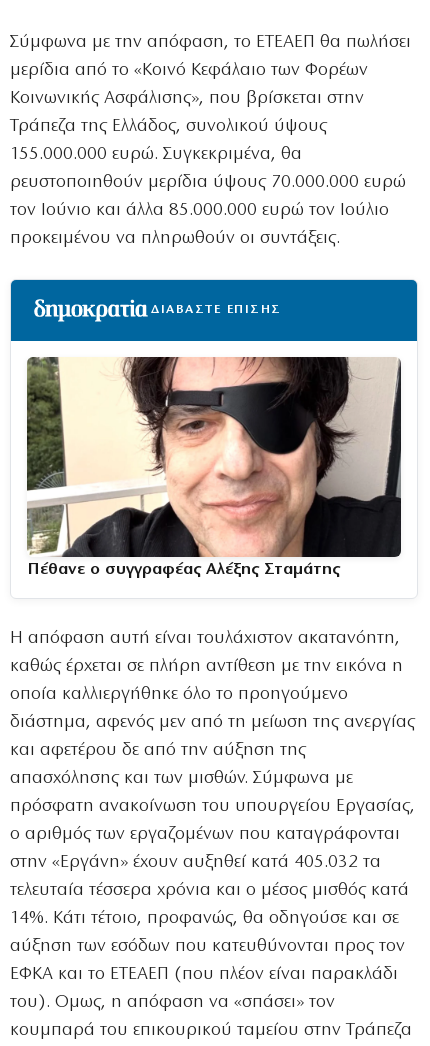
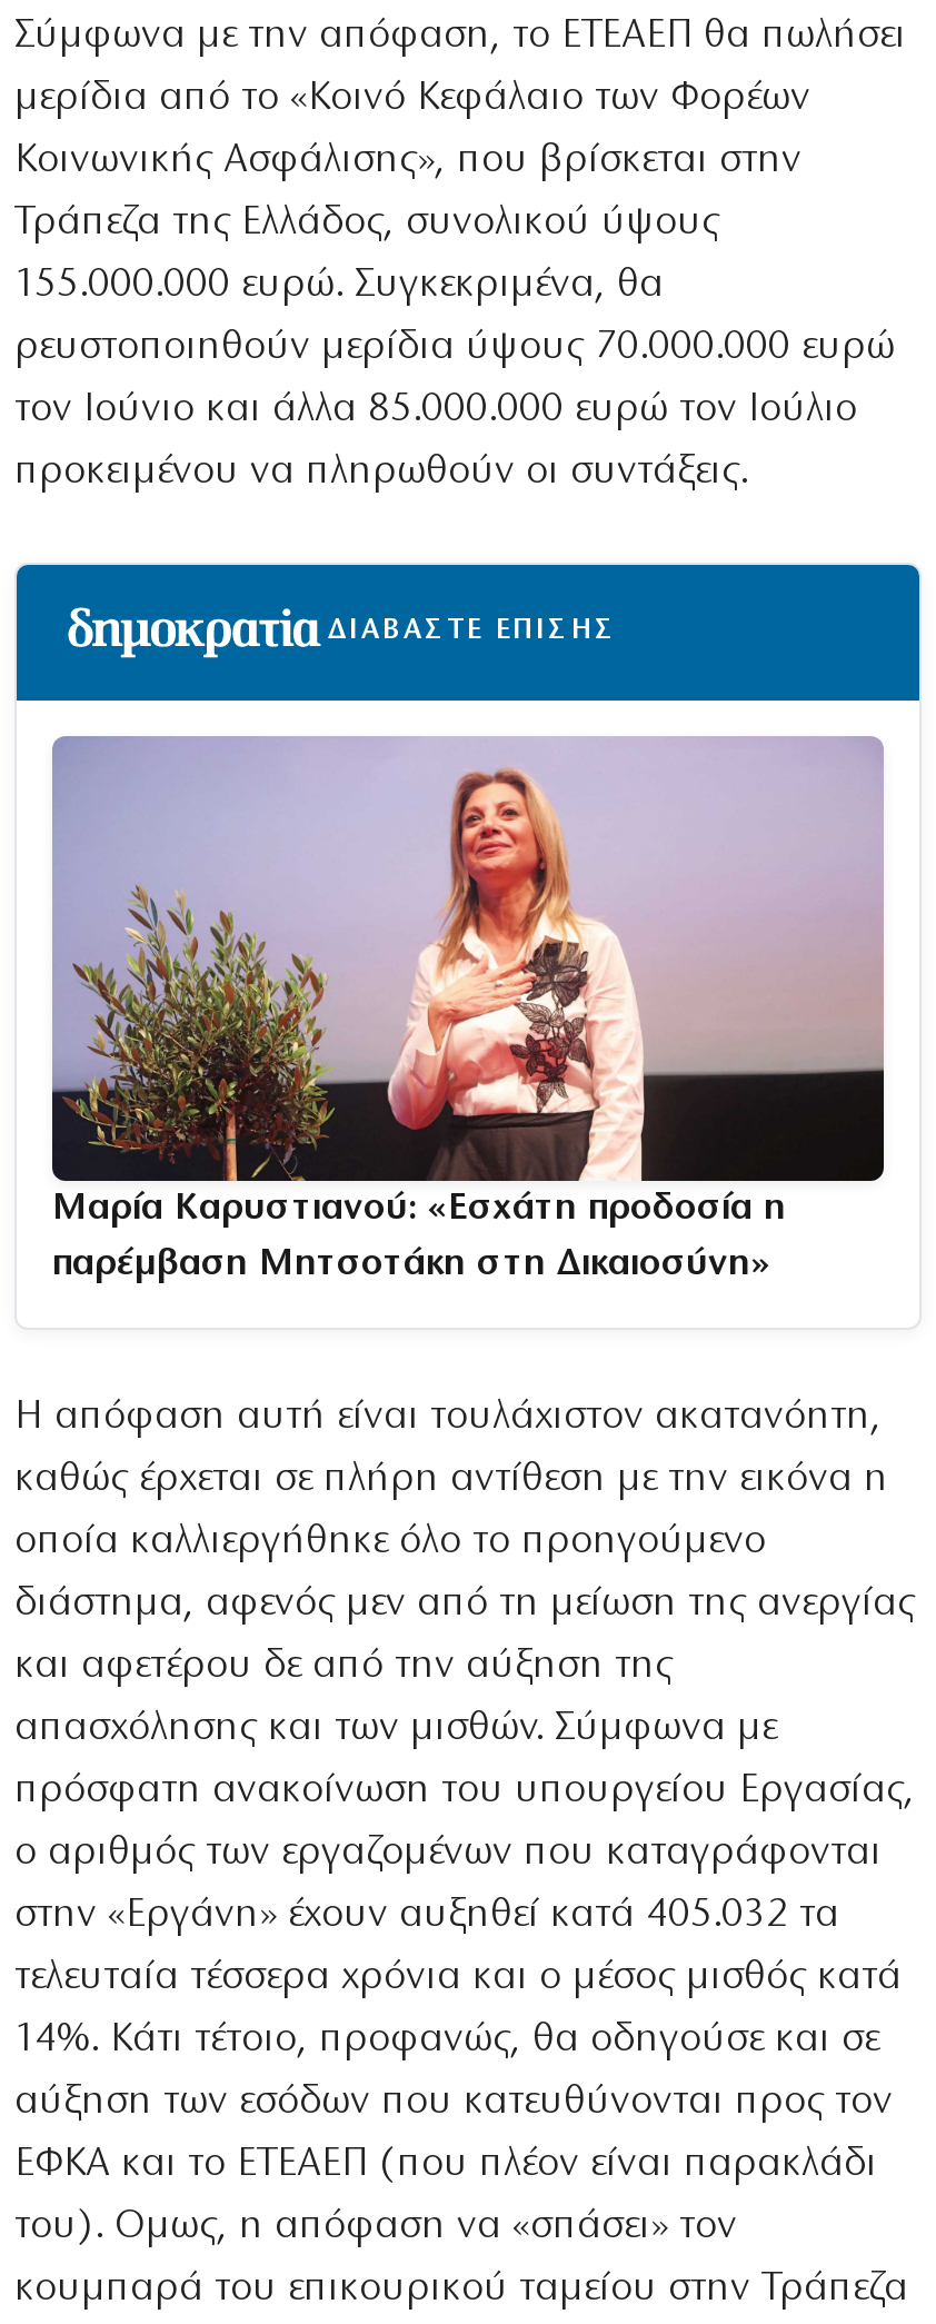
[26,356,401,577] [image] | Πέθανε ο συγγραφέας Αλέξης Σταμάτης -> [52,736,882,1282] [image] | Μαρία Καρυστιανού: «Εσχάτη προδοσία η | παρέμβαση Μητσοτάκη στη Δικαιοσύνη»

